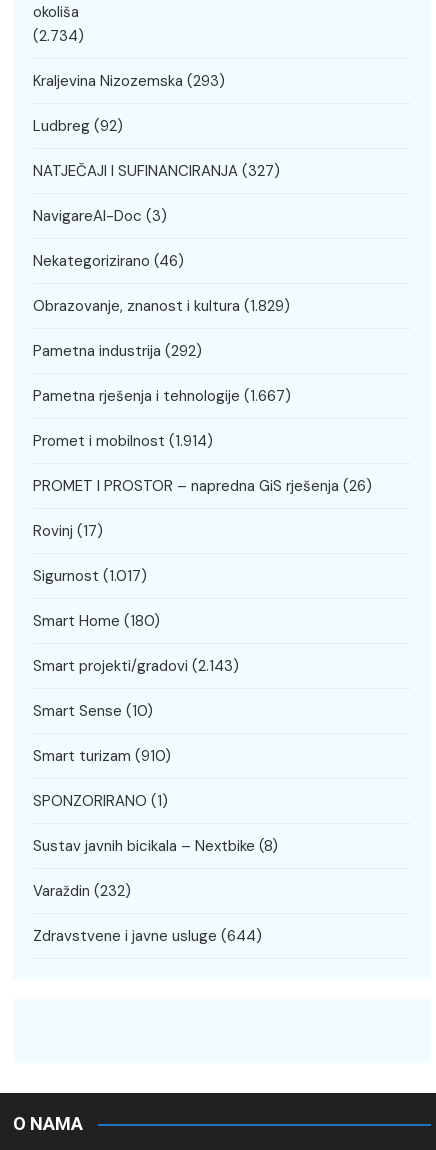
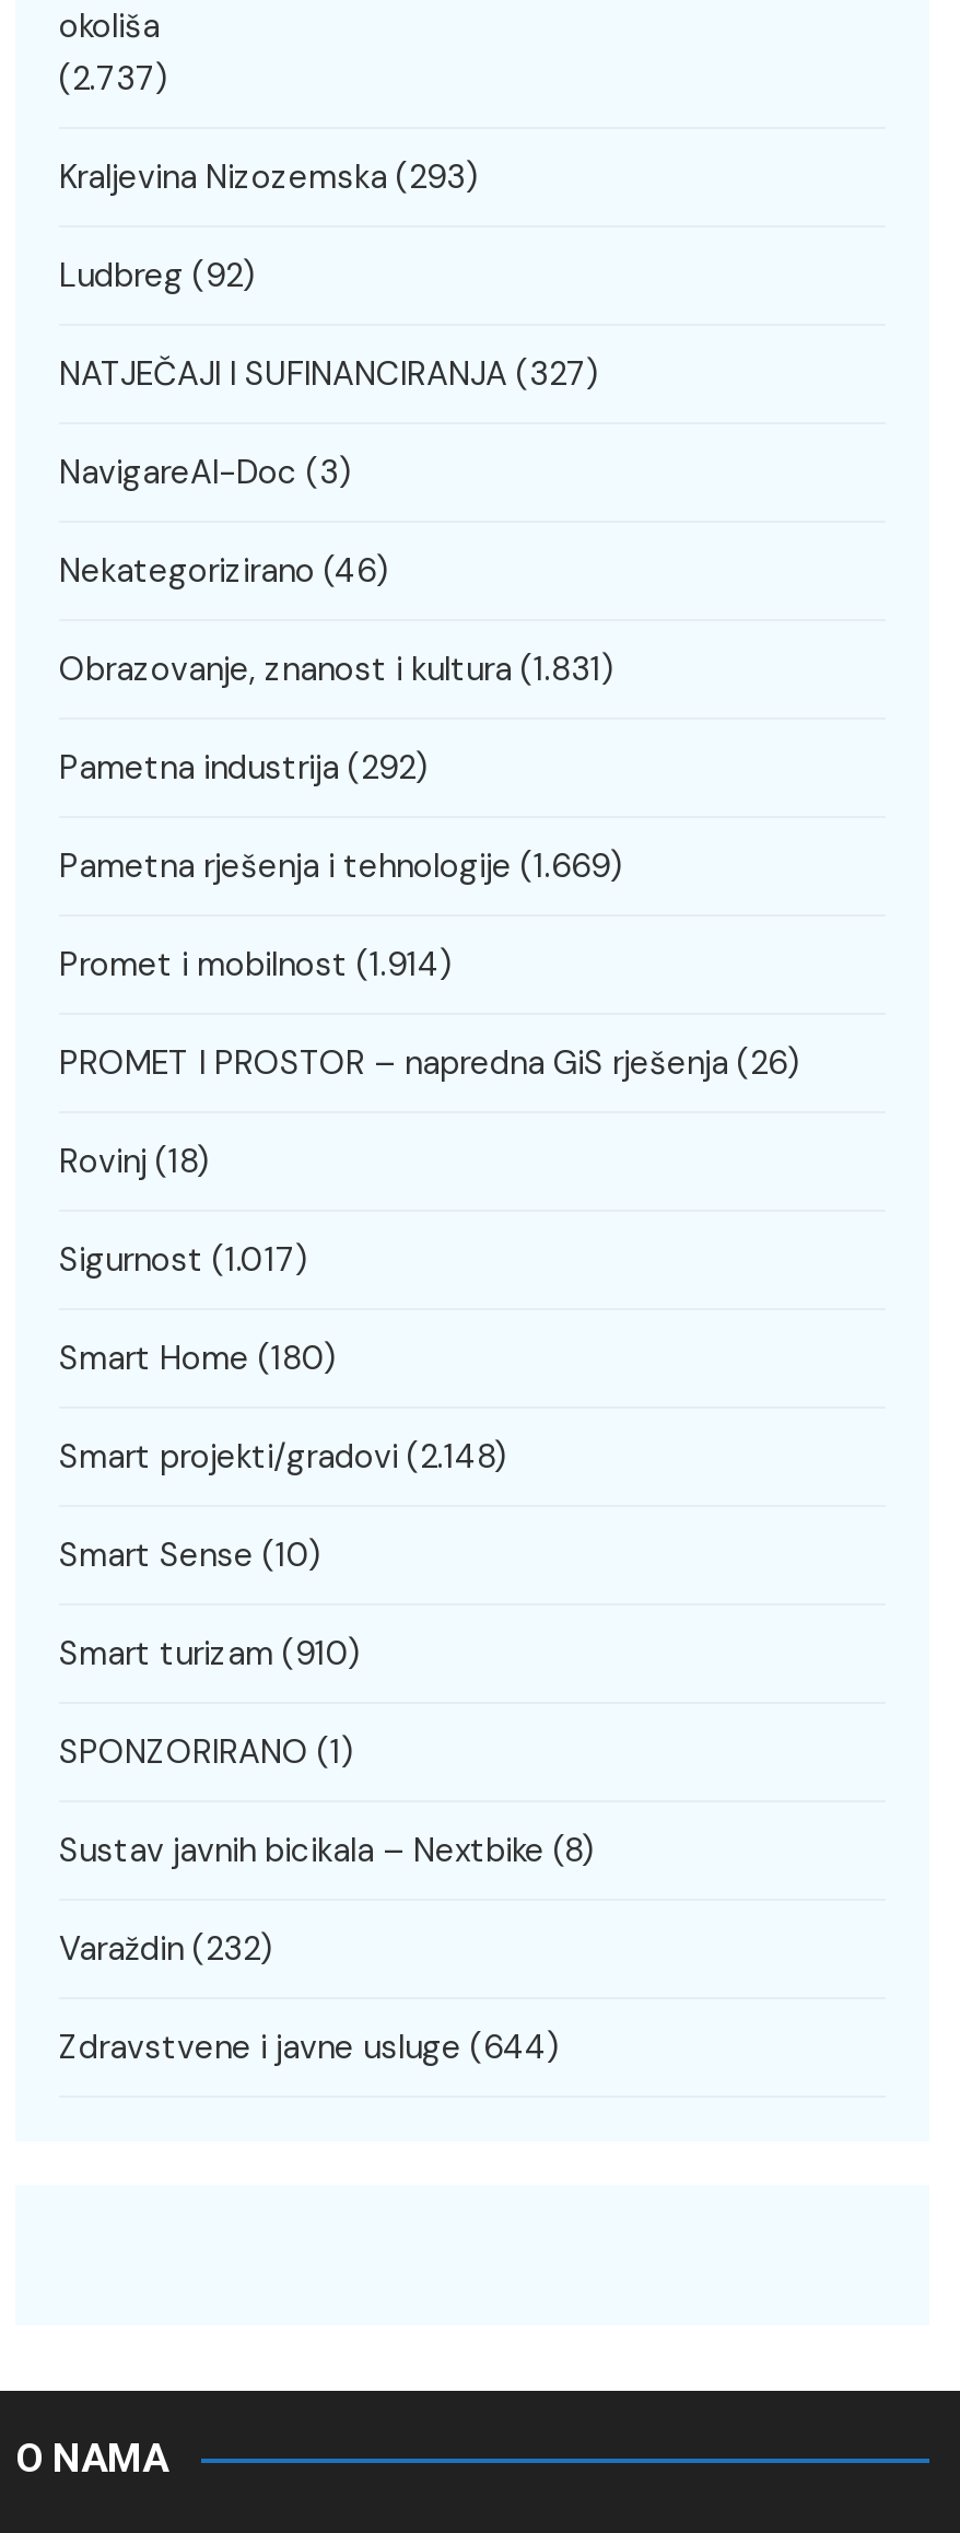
[33,26,84,46] (2.734) -> [59,57,168,101] (2.737)
[33,296,290,316] Obrazovanje, znanost i kultura (1.829) -> [59,648,614,692] Obrazovanje, znanost i kultura (1.831)
[33,386,291,406] Pametna rješenja i tehnologije (1.667) -> [59,845,623,889] Pametna rješenja i tehnologije (1.669)
[33,521,103,541] Rovinj (17) -> [59,1140,210,1184] Rovinj (18)
[33,656,239,676] Smart projekti/gradovi (2.143) -> [59,1435,507,1479] Smart projekti/gradovi (2.148)

